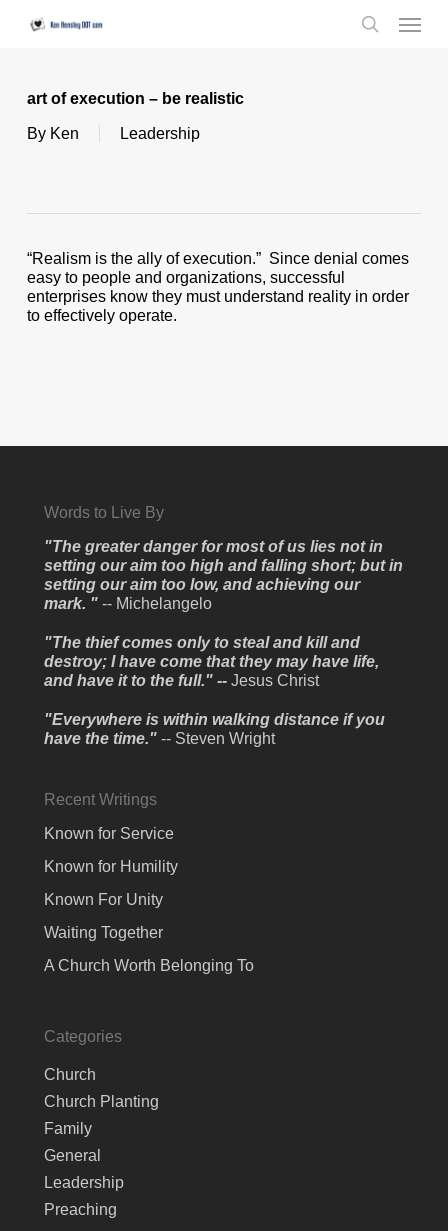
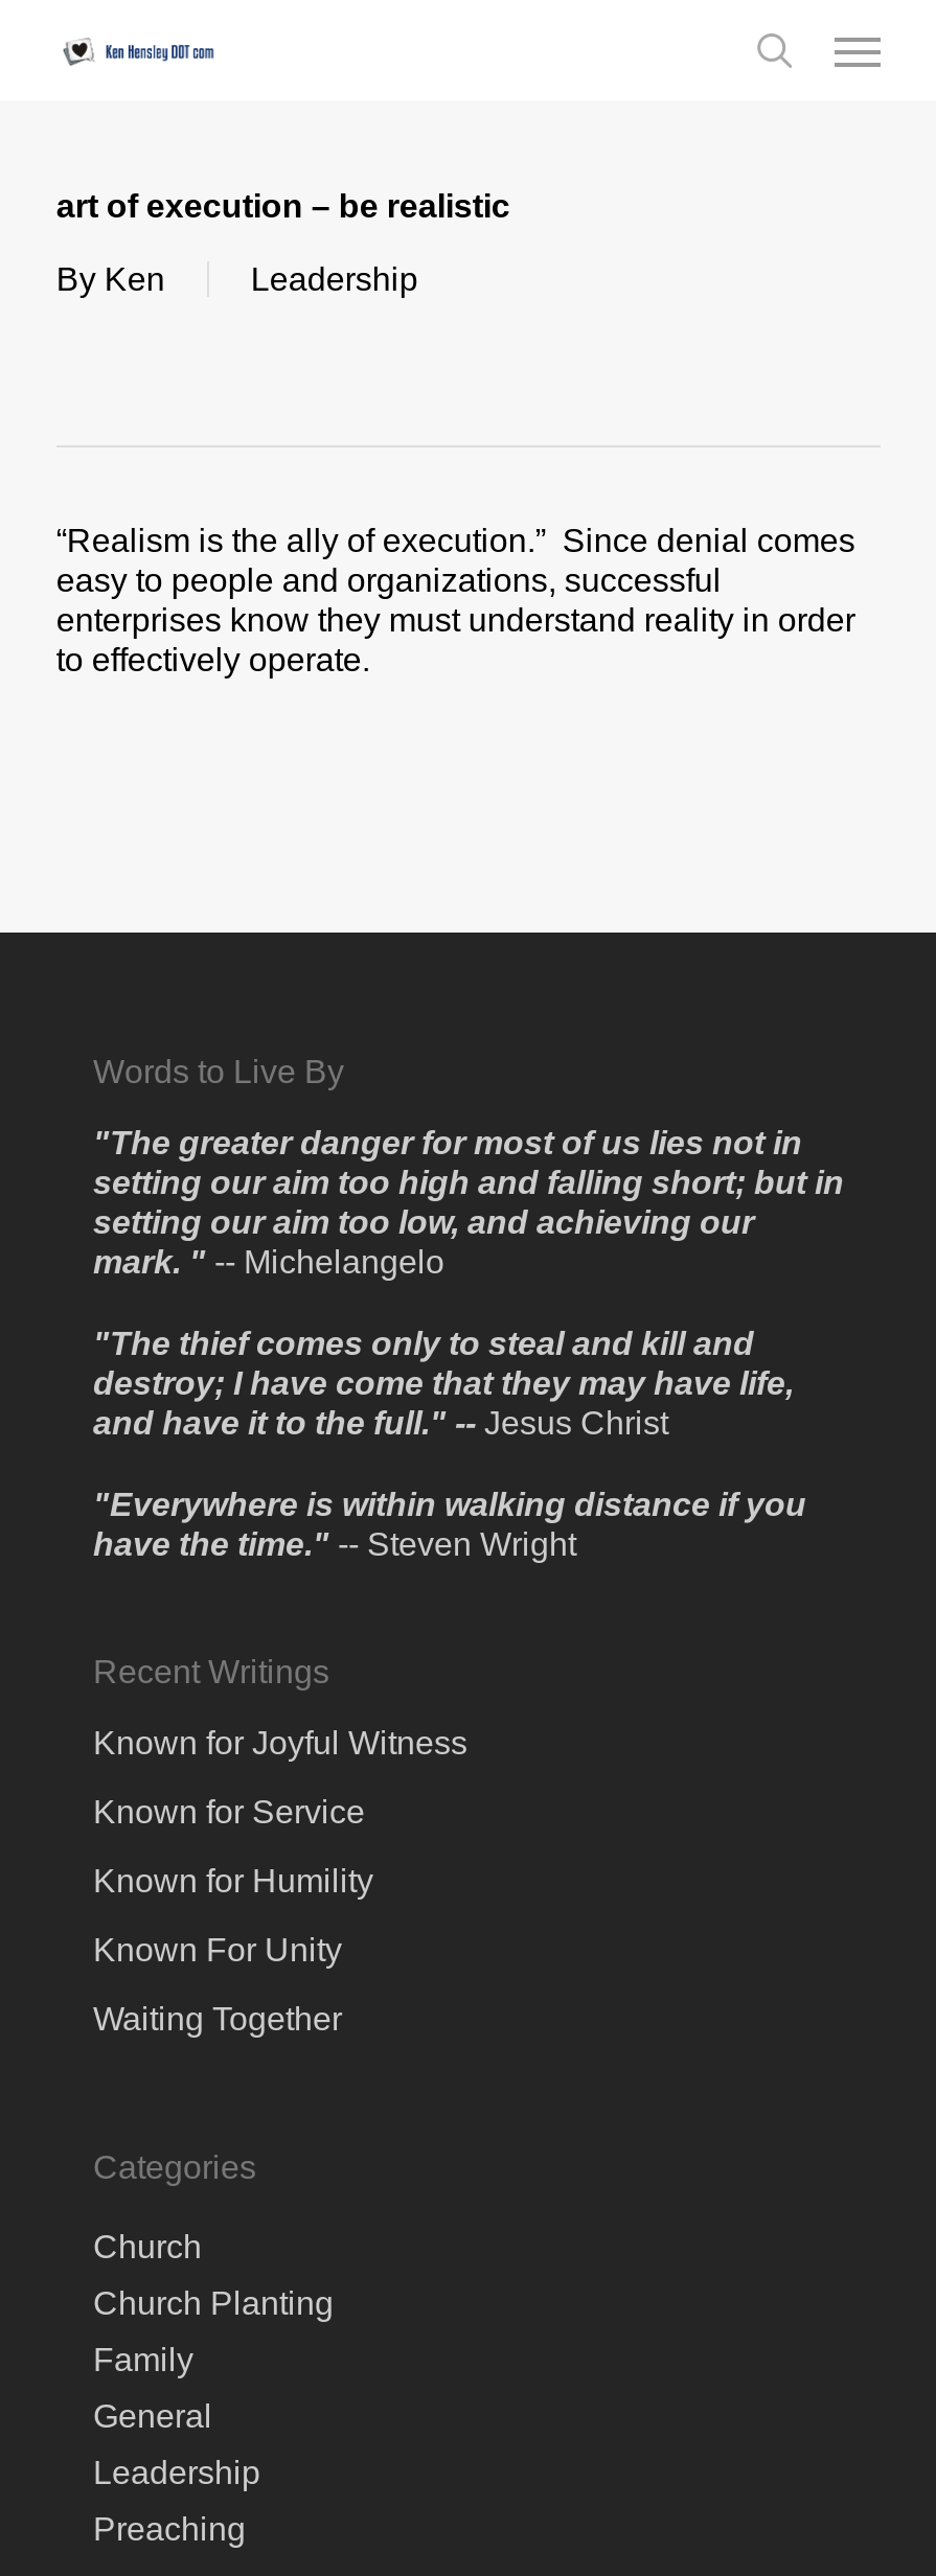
none -> [93,1725,467,1761] Known for Joyful Witness
moved [44,825,178,941] -> [93,1794,373,2037]: Known for Service | Known for Humility | Known For Unity | Waiting Together
[44,957,254,974] A Church Worth Belonging To -> none

